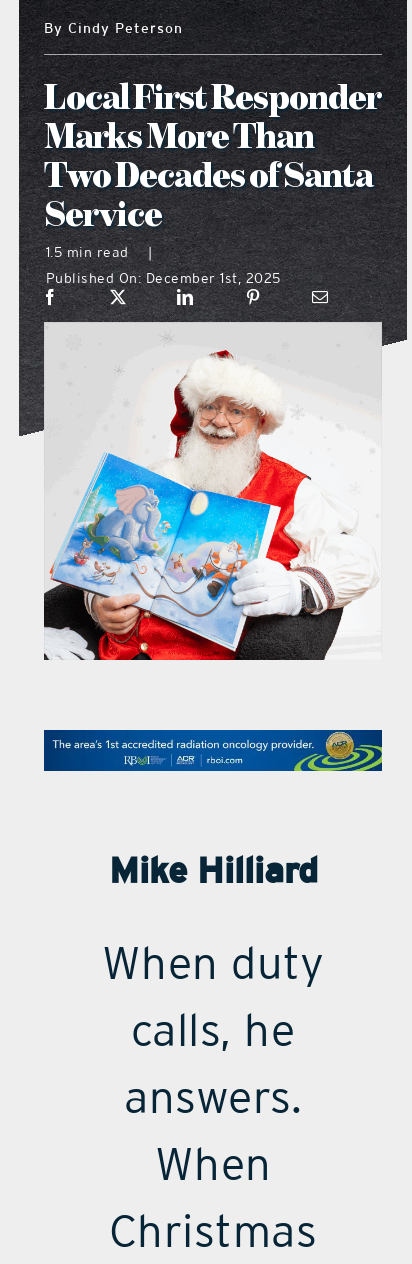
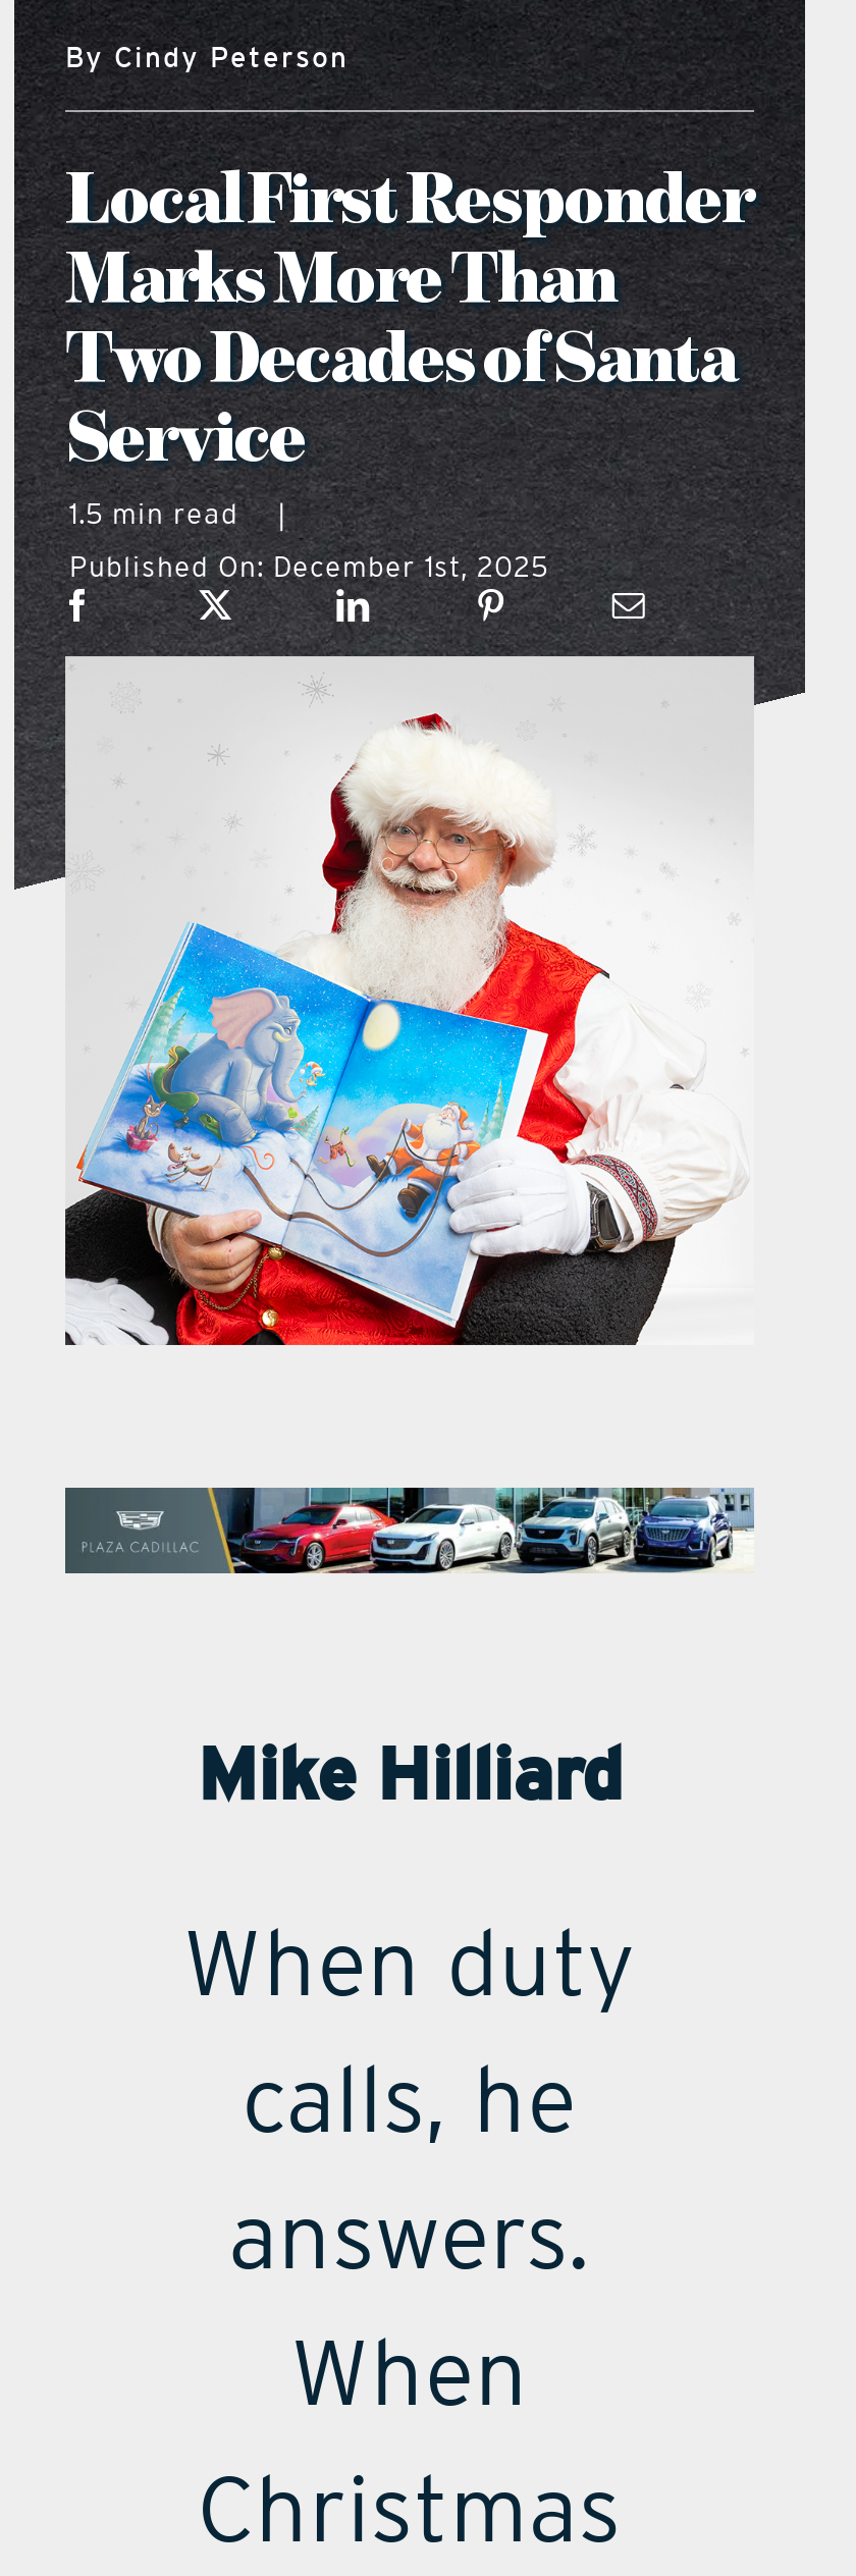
[44,729,383,772] [image] -> [65,1486,754,1575] [image]

